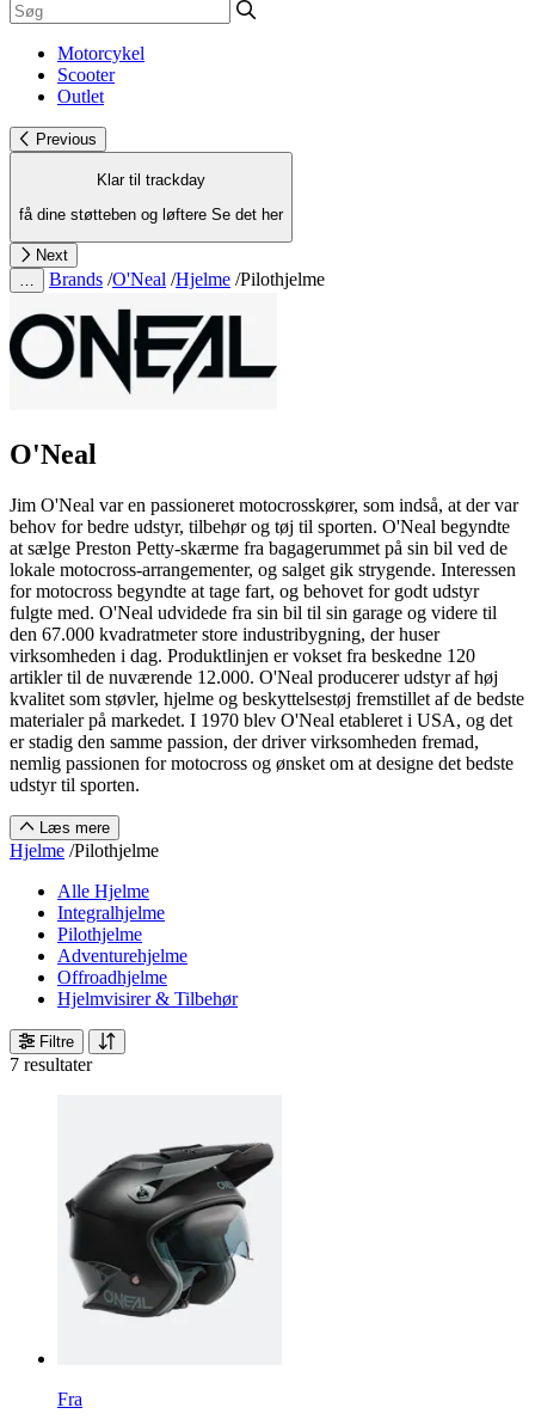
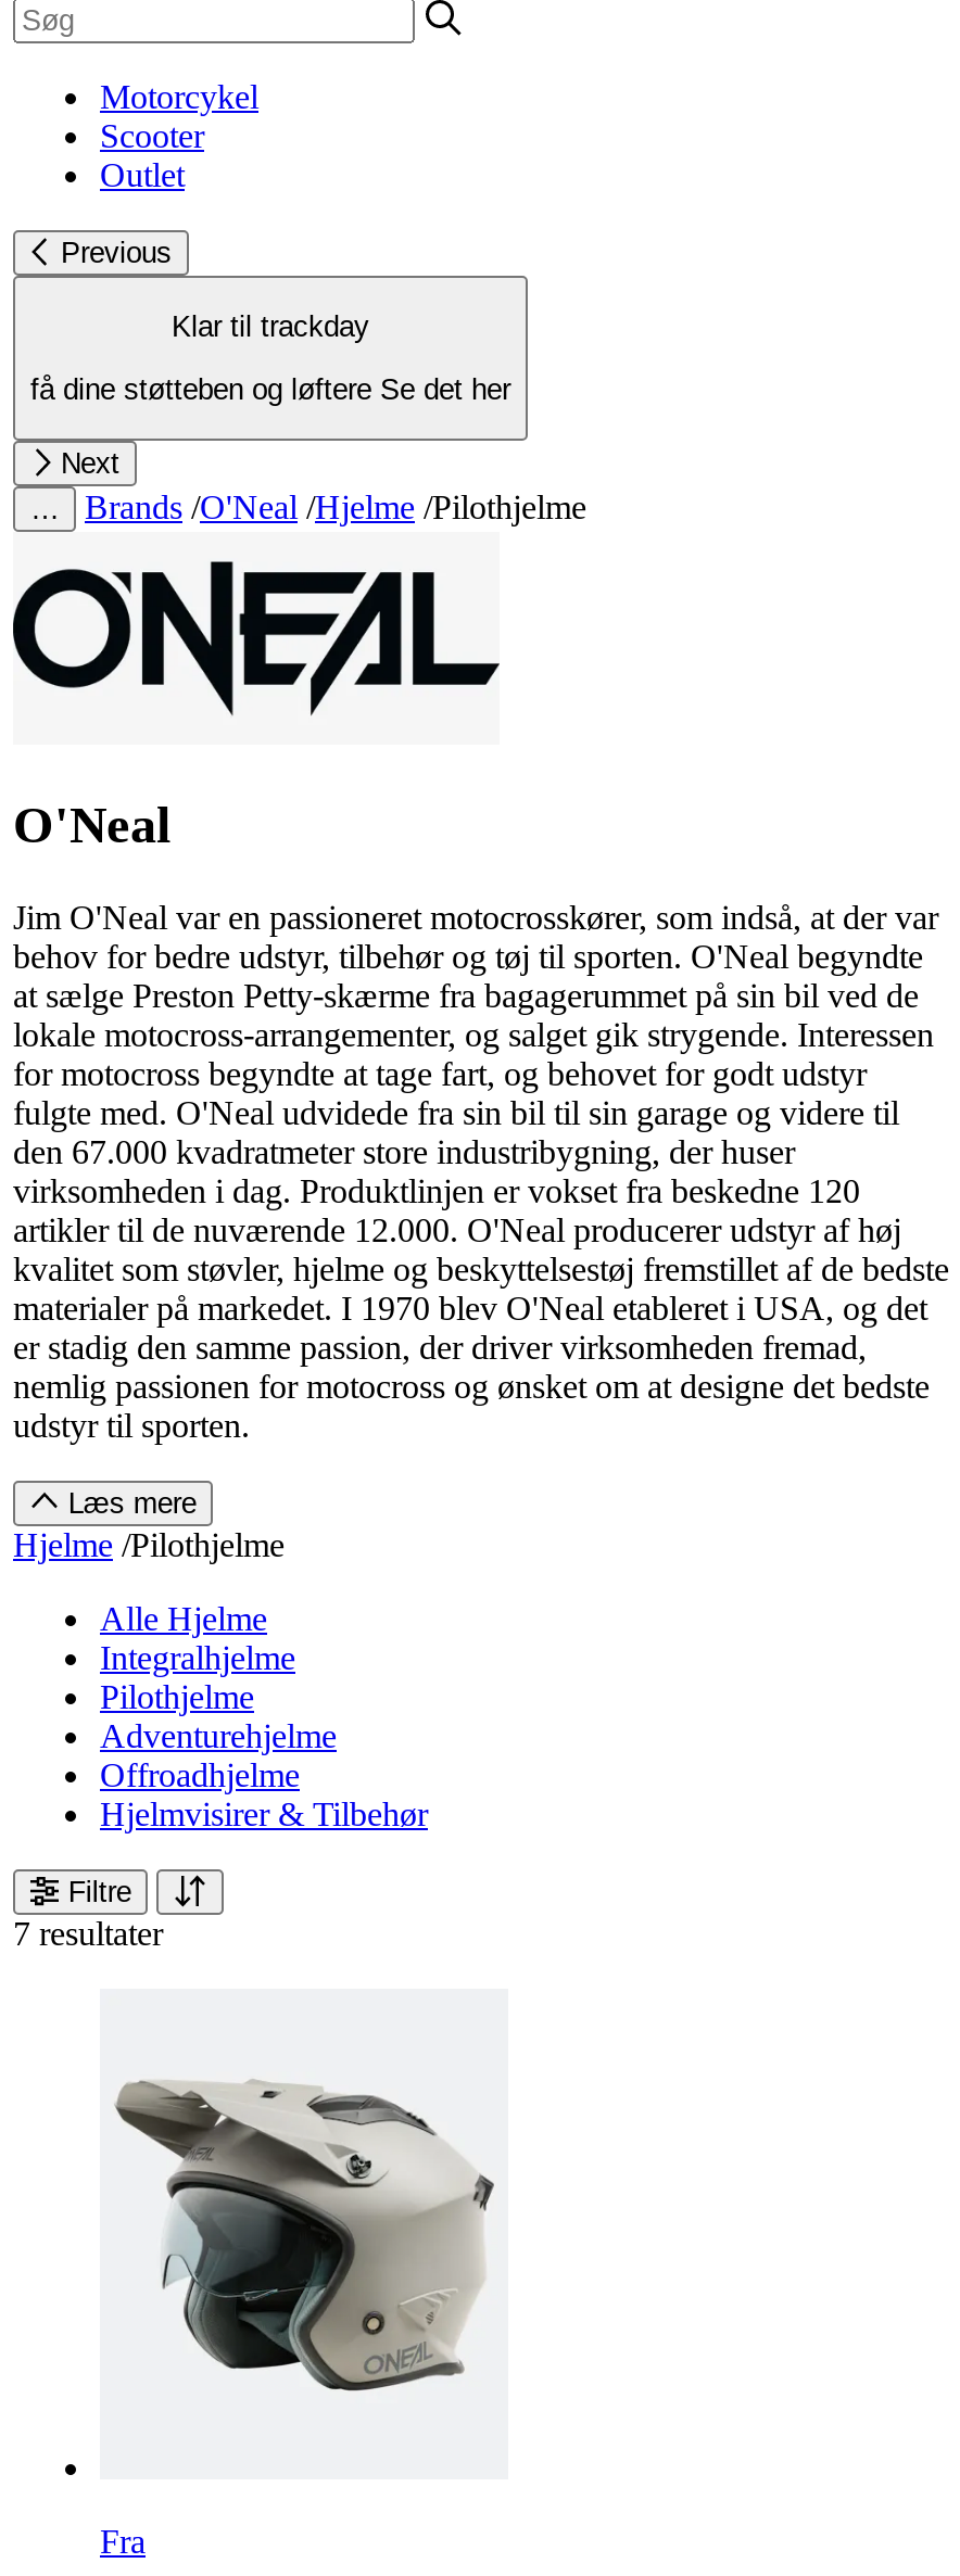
[64,1141,275,1318] [image] -> [115,2078,495,2393] [image]

